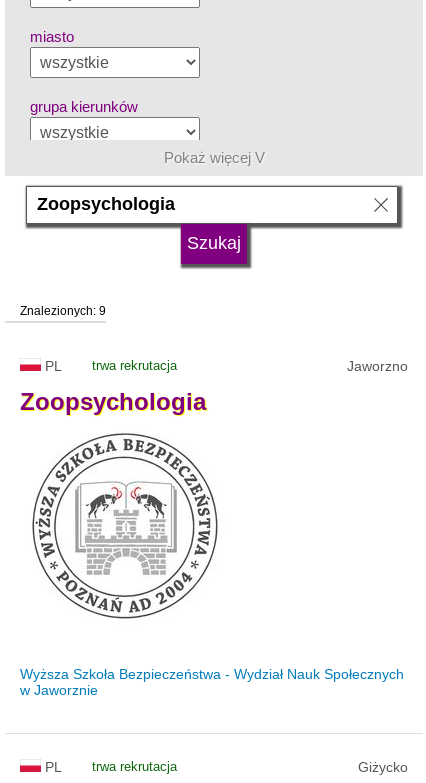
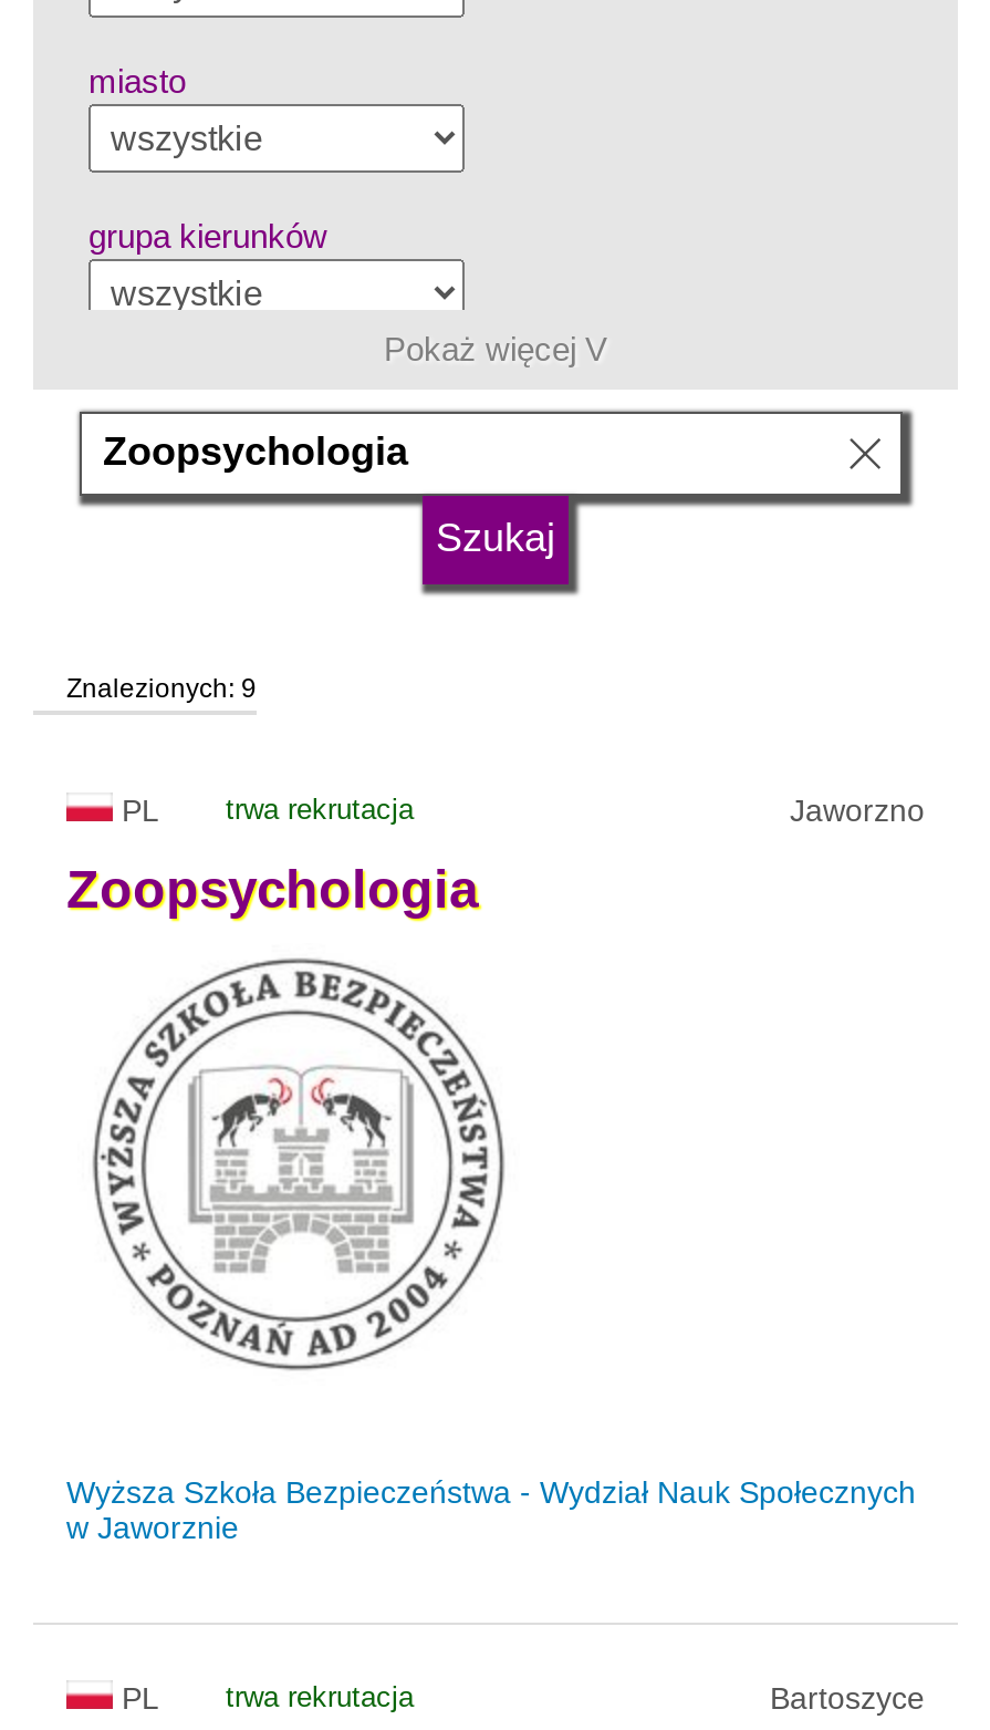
[358,759,408,775] Giżycko -> [770,1681,925,1716] Bartoszyce

